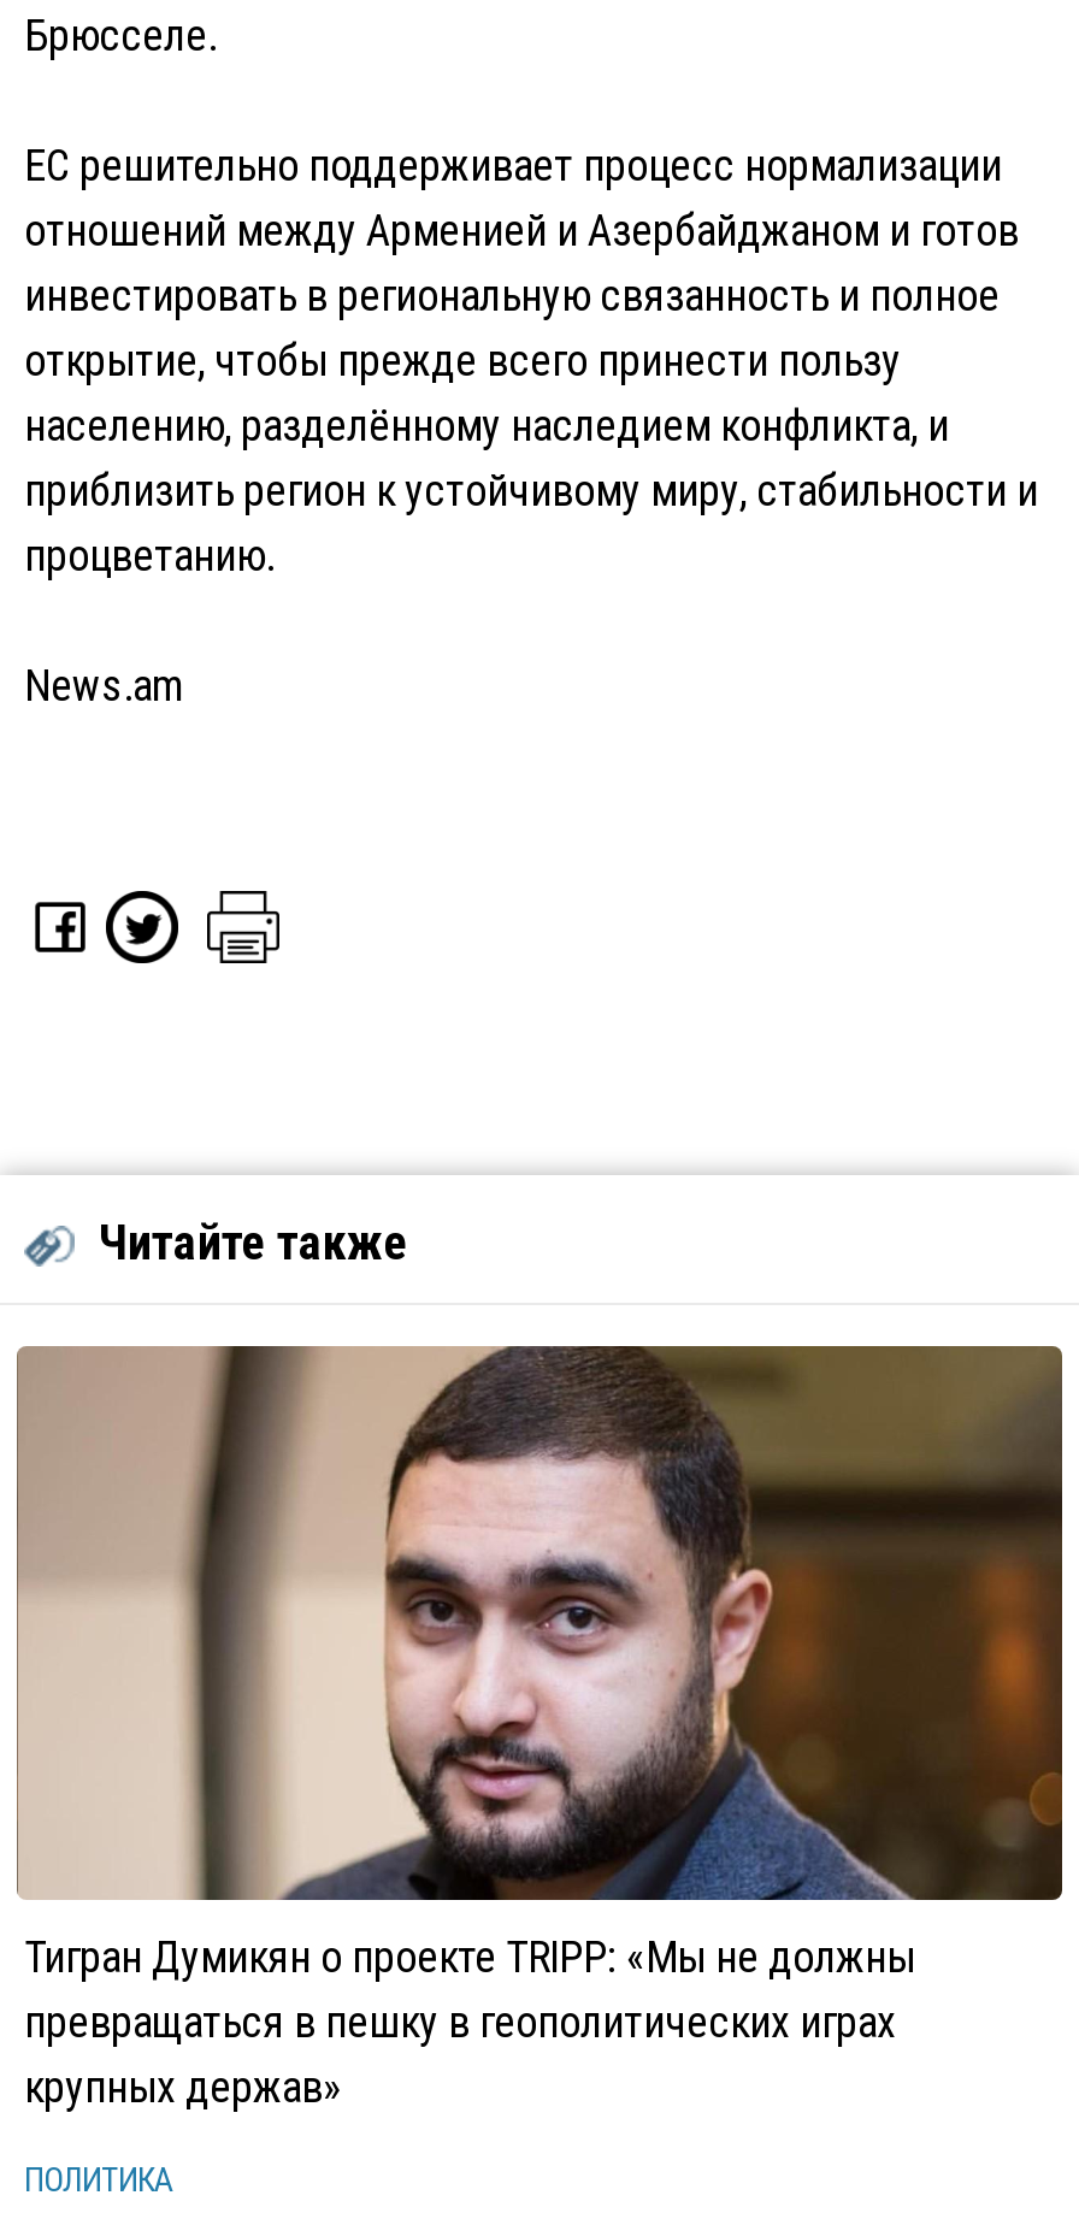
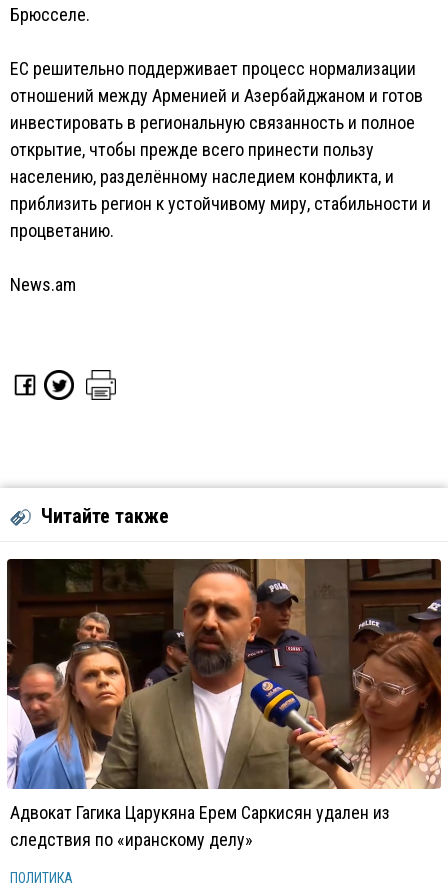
[17,1344,1065,2112] [image] | Тигран Думикян о проекте TRIPP: «Мы не должны | превращаться в пешку в геополитических играх | крупных держав» -> [7,558,442,850] [image] | Адвокат Гагика Царукяна Ерем Саркисян удален из | следствия по «иранскому делу»

